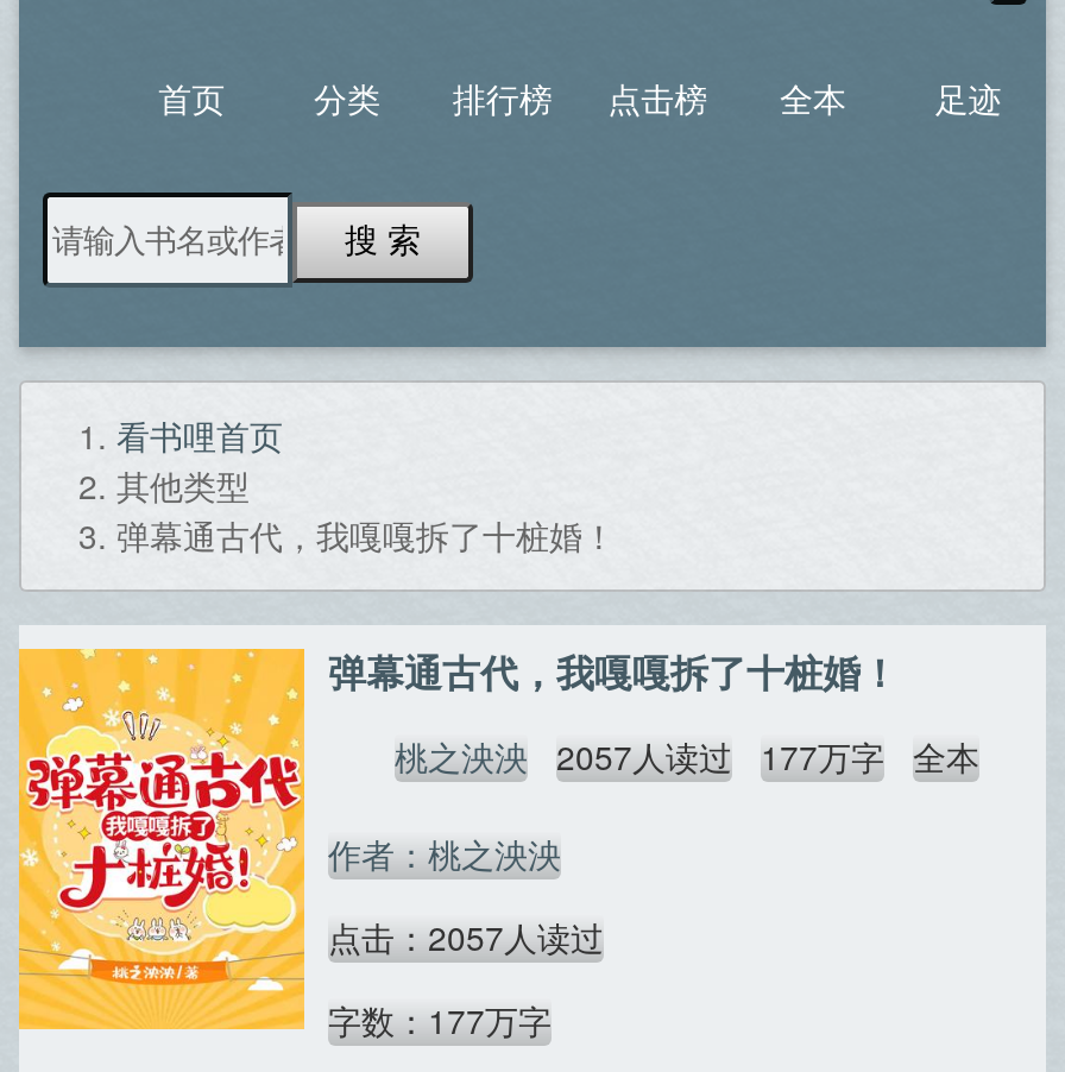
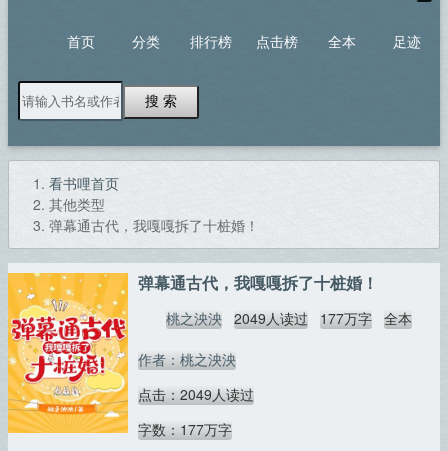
[395,732,979,780] 桃之泱泱 2057人读过 177万字 全本 -> [166,308,412,328] 桃之泱泱 2049人读过 177万字 全本
[328,913,604,960] 点击：2057人读过 -> [138,384,254,404] 点击：2049人读过

